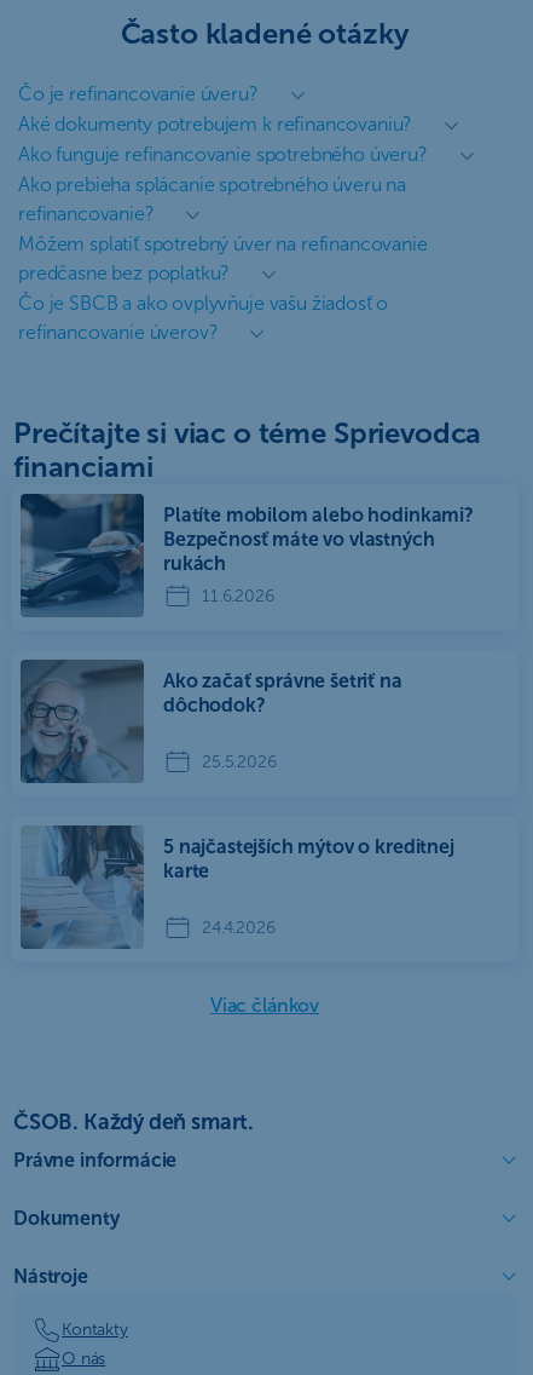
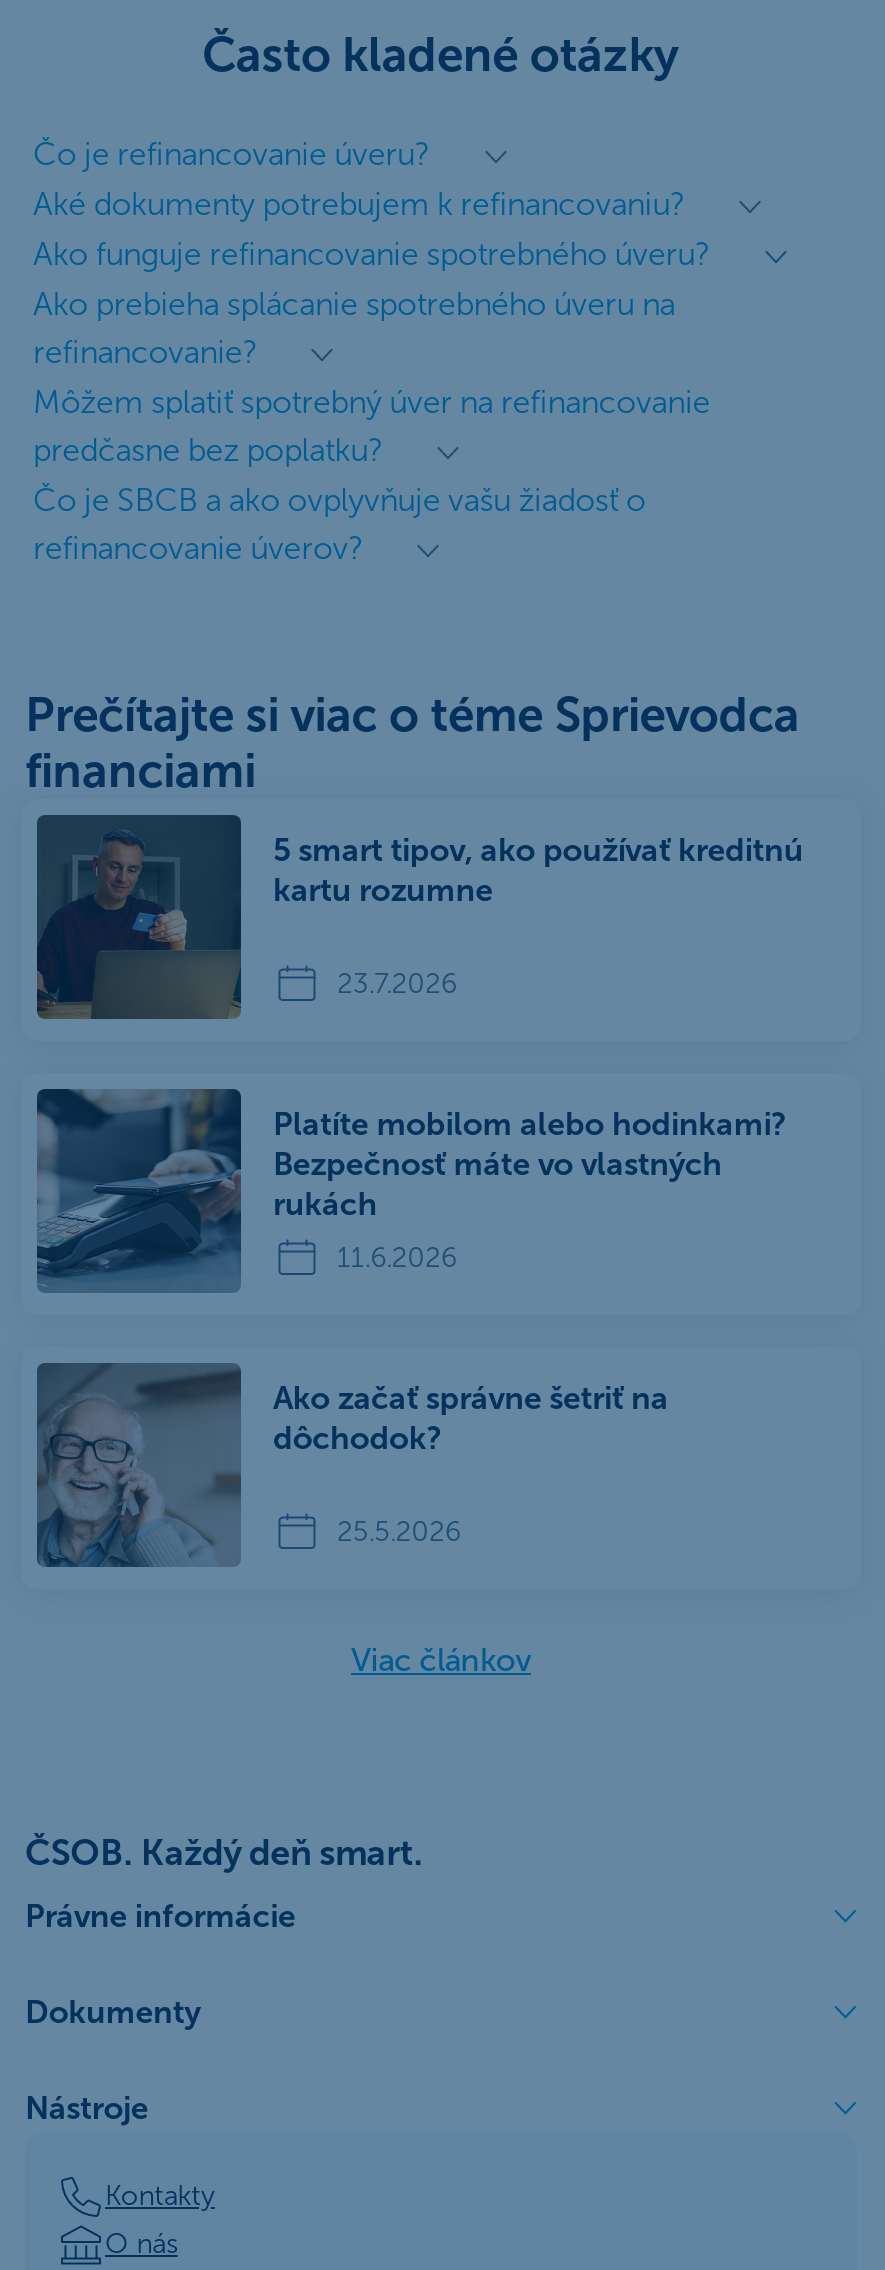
none -> [35,815,803,1021] [image] | 5 smart tipov, ako používať kreditnú | kartu rozumne | 23.7.2026
moved [19,493,474,772] -> [35,1087,787,1549]: [image] | Platíte mobilom alebo hodinkami? | Bezpečnosť máte vo vlastných | rukách | 11.6.2026 | Ako začať správne šetriť na | dôchodok? | 25.5.2026
[22,825,454,949] [image] | 5 najčastejších mýtov o kreditnej | karte | 24.4.2026 -> none

